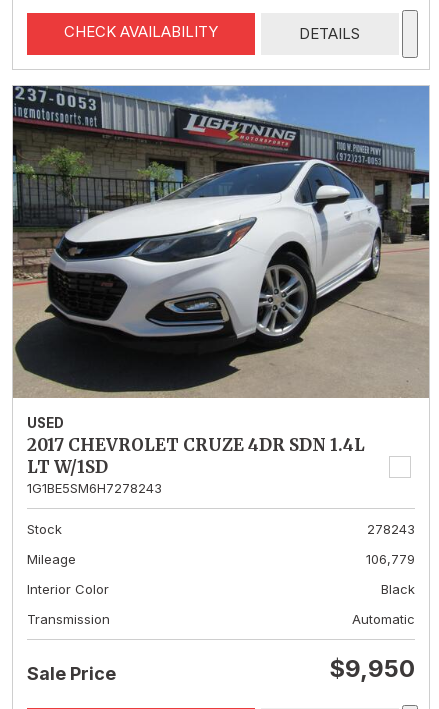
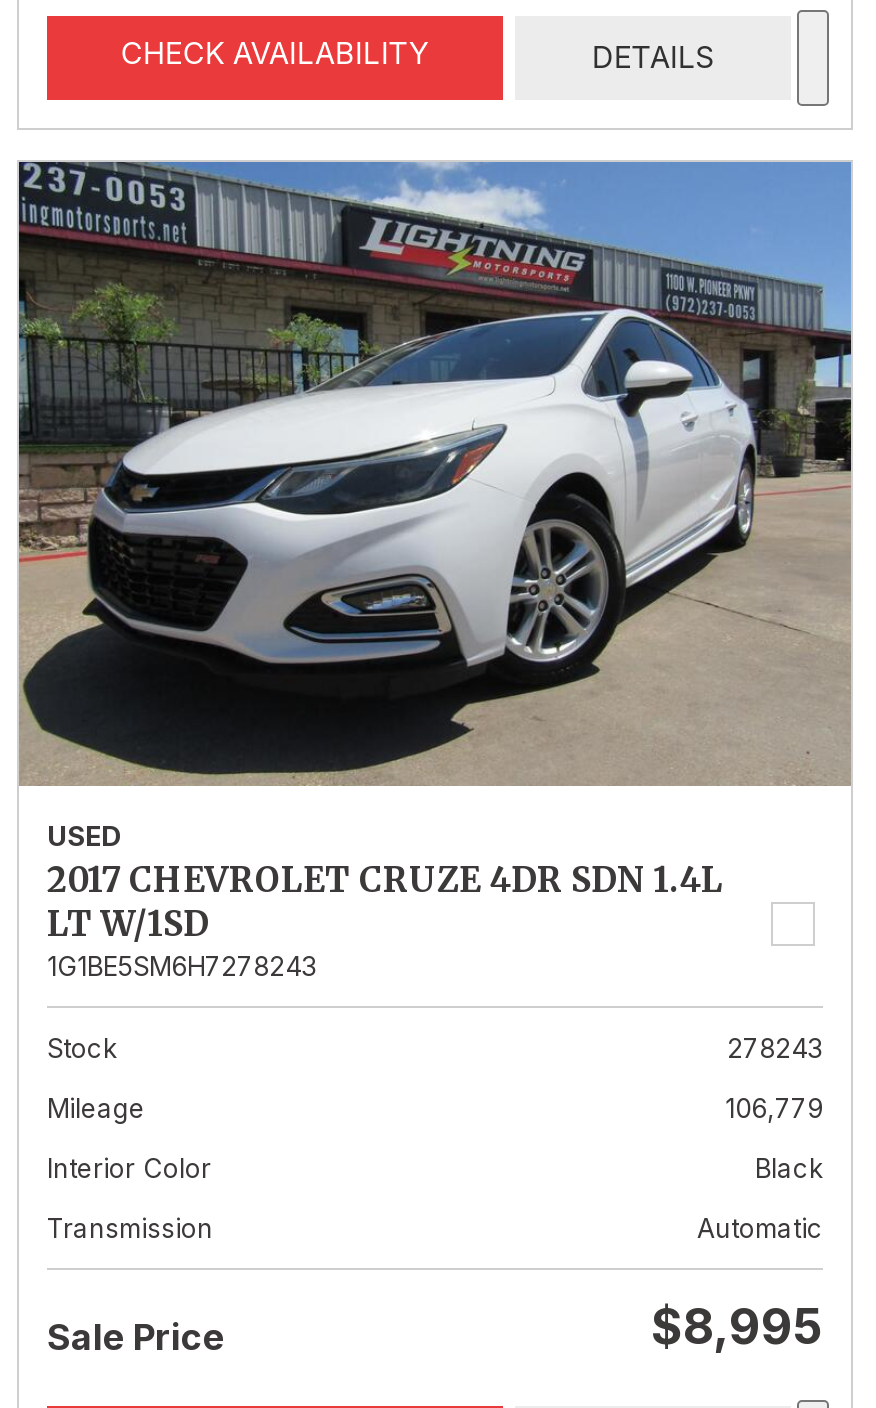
[329,654,415,683] $9,950 -> [651,1298,823,1356] $8,995

